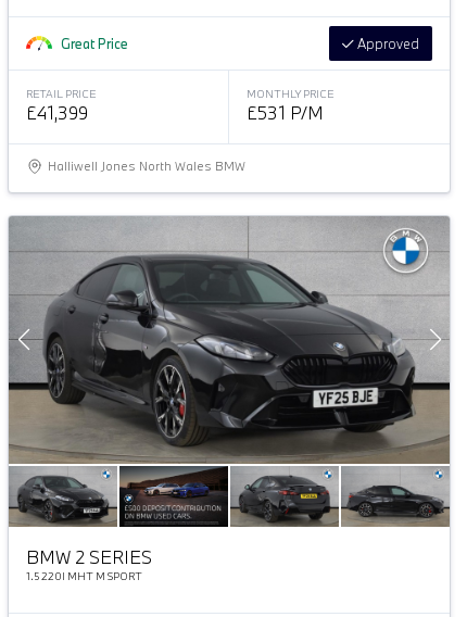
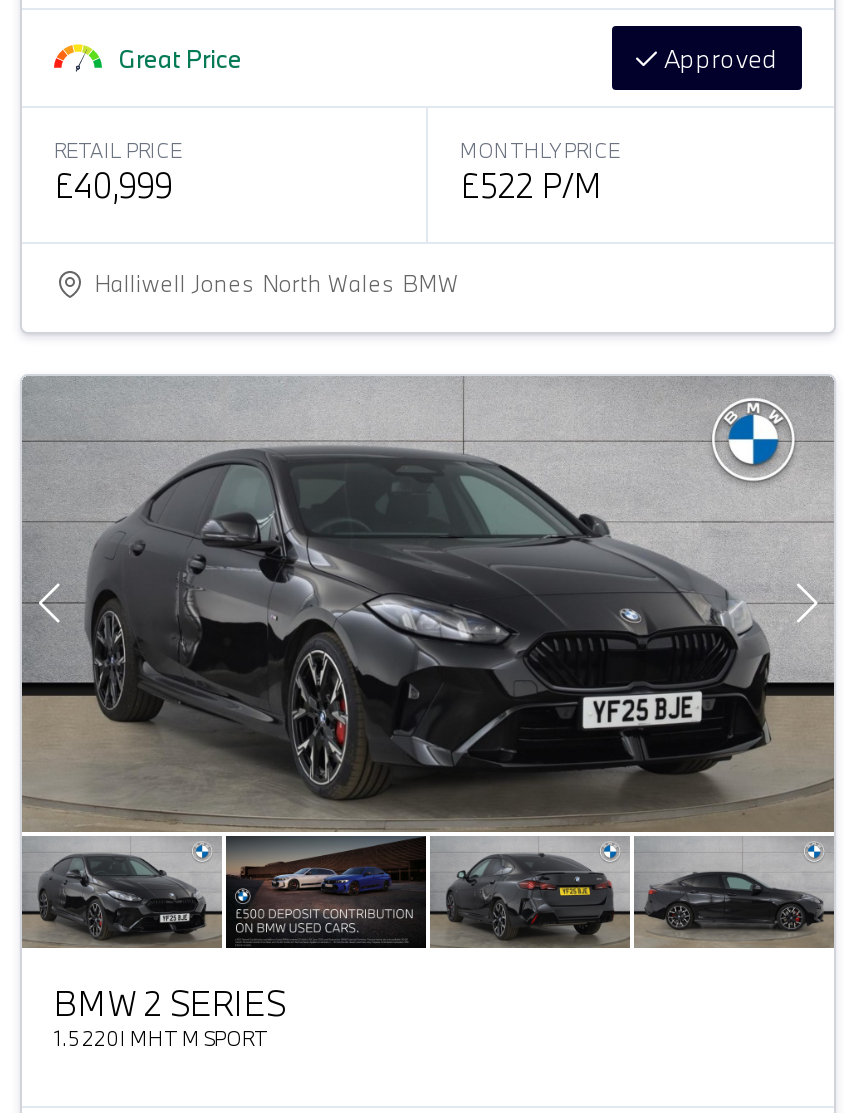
[26,100,88,123] £41,399 -> [54,163,172,205] £40,999
[247,100,324,123] £531 P/M -> [460,163,604,205] £522 P/M

